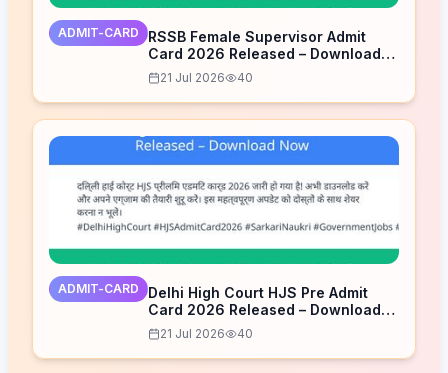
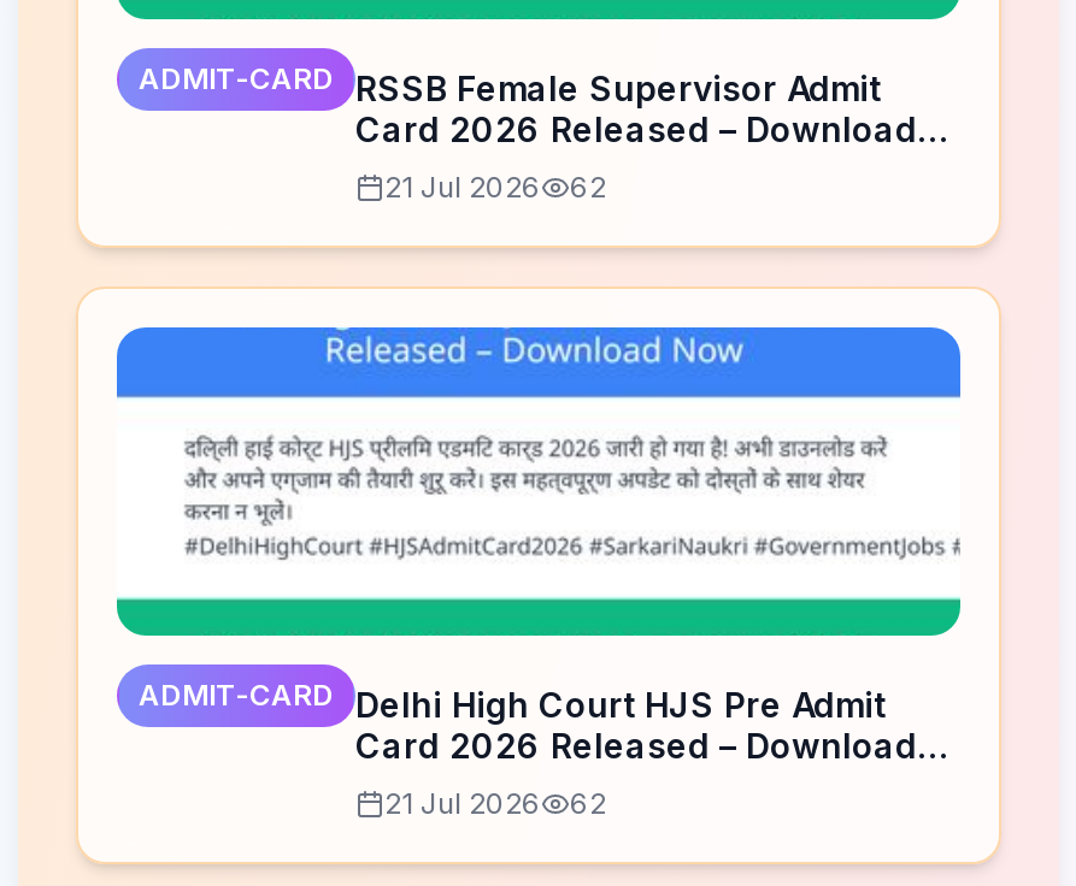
[237,70,253,85] 40 -> [570,169,606,205] 62
[237,326,253,341] 40 -> [570,785,606,821] 62

